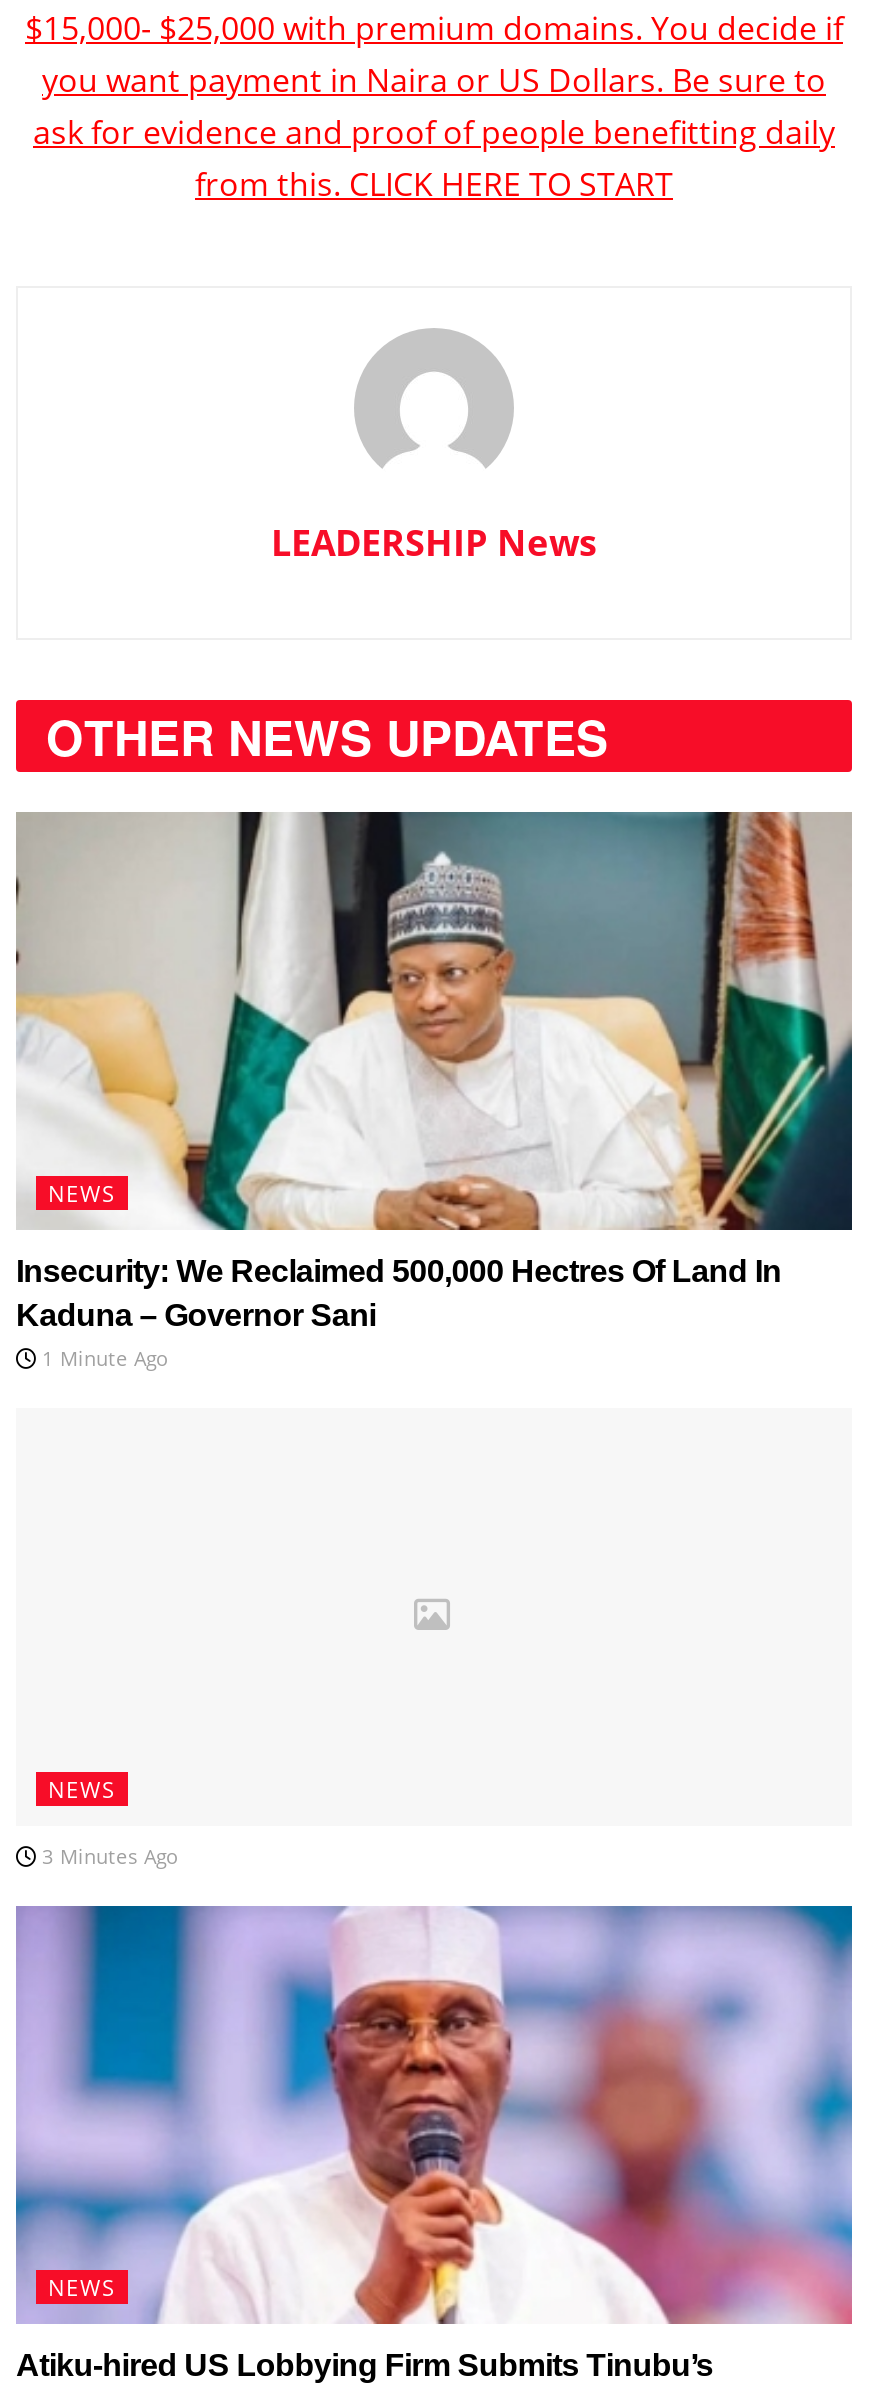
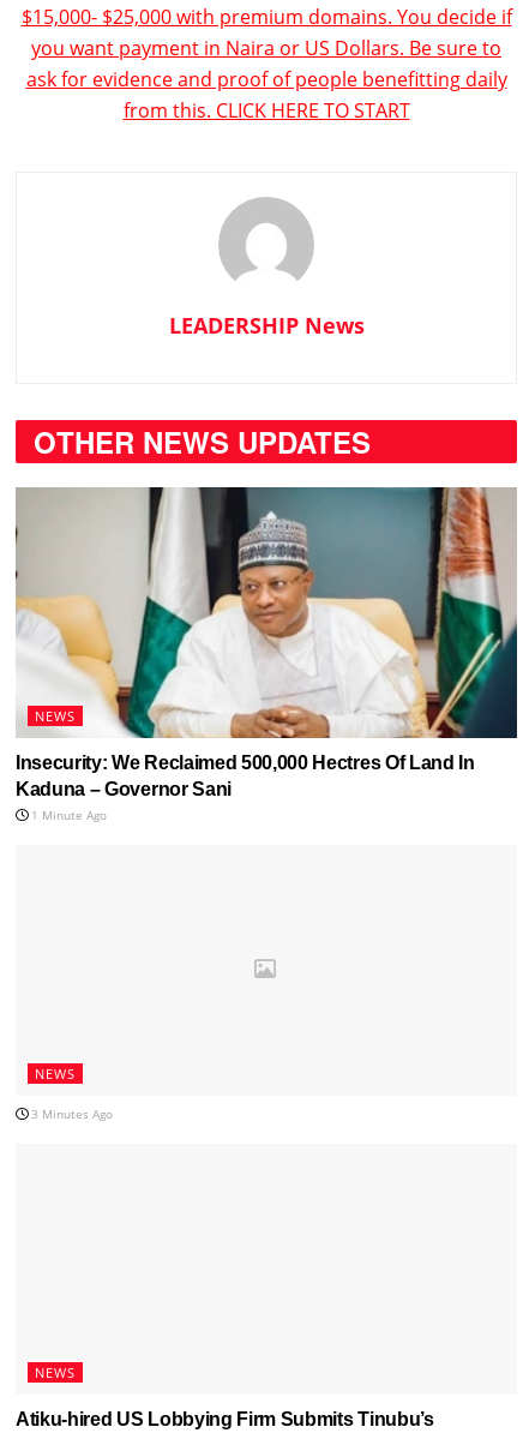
[14,1904,854,2326] [image] -> none

